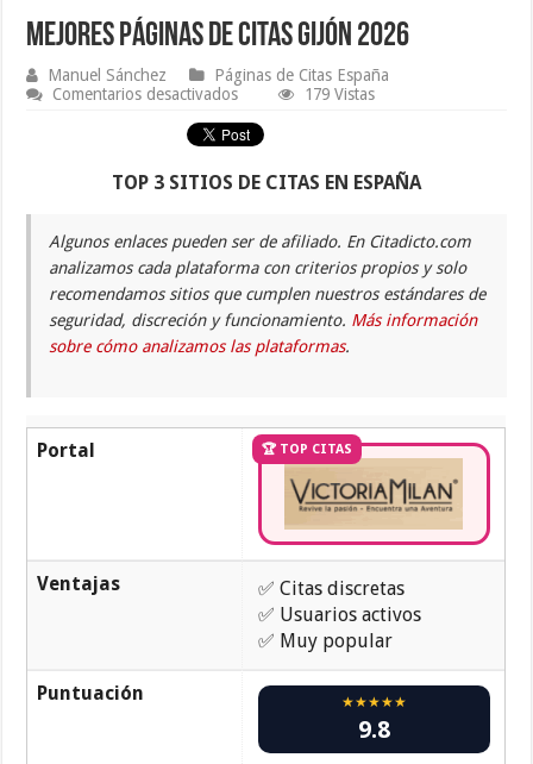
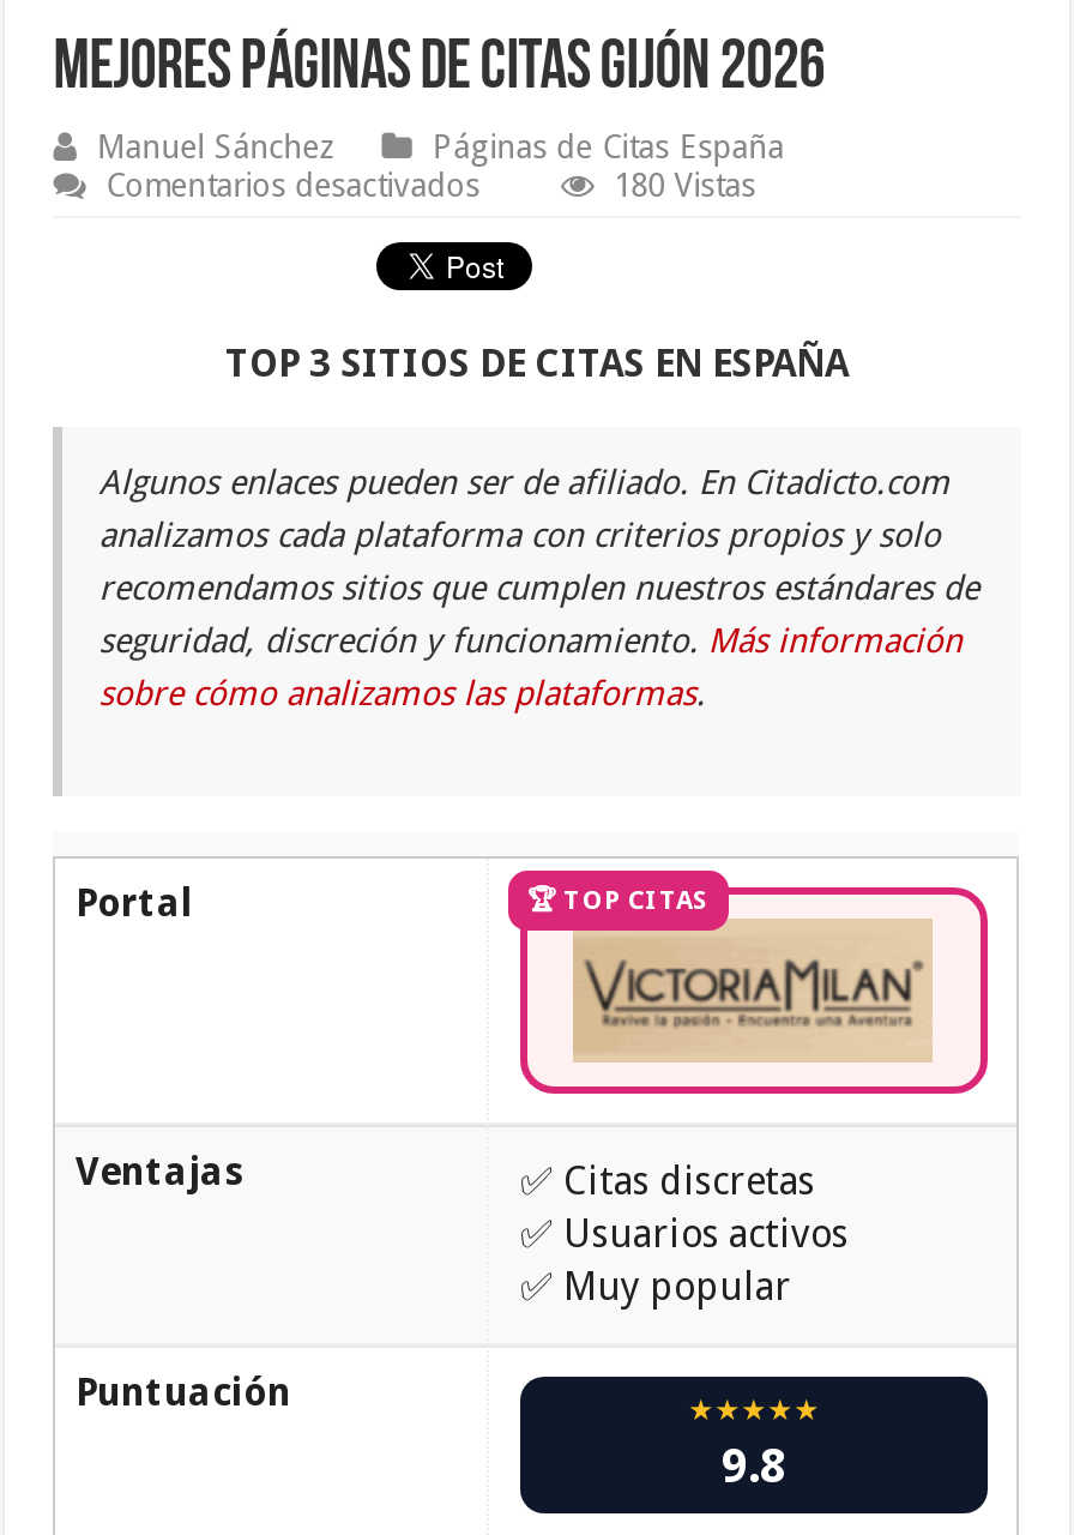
[305,85,375,104] 179 Vistas -> [614,166,756,205] 180 Vistas

